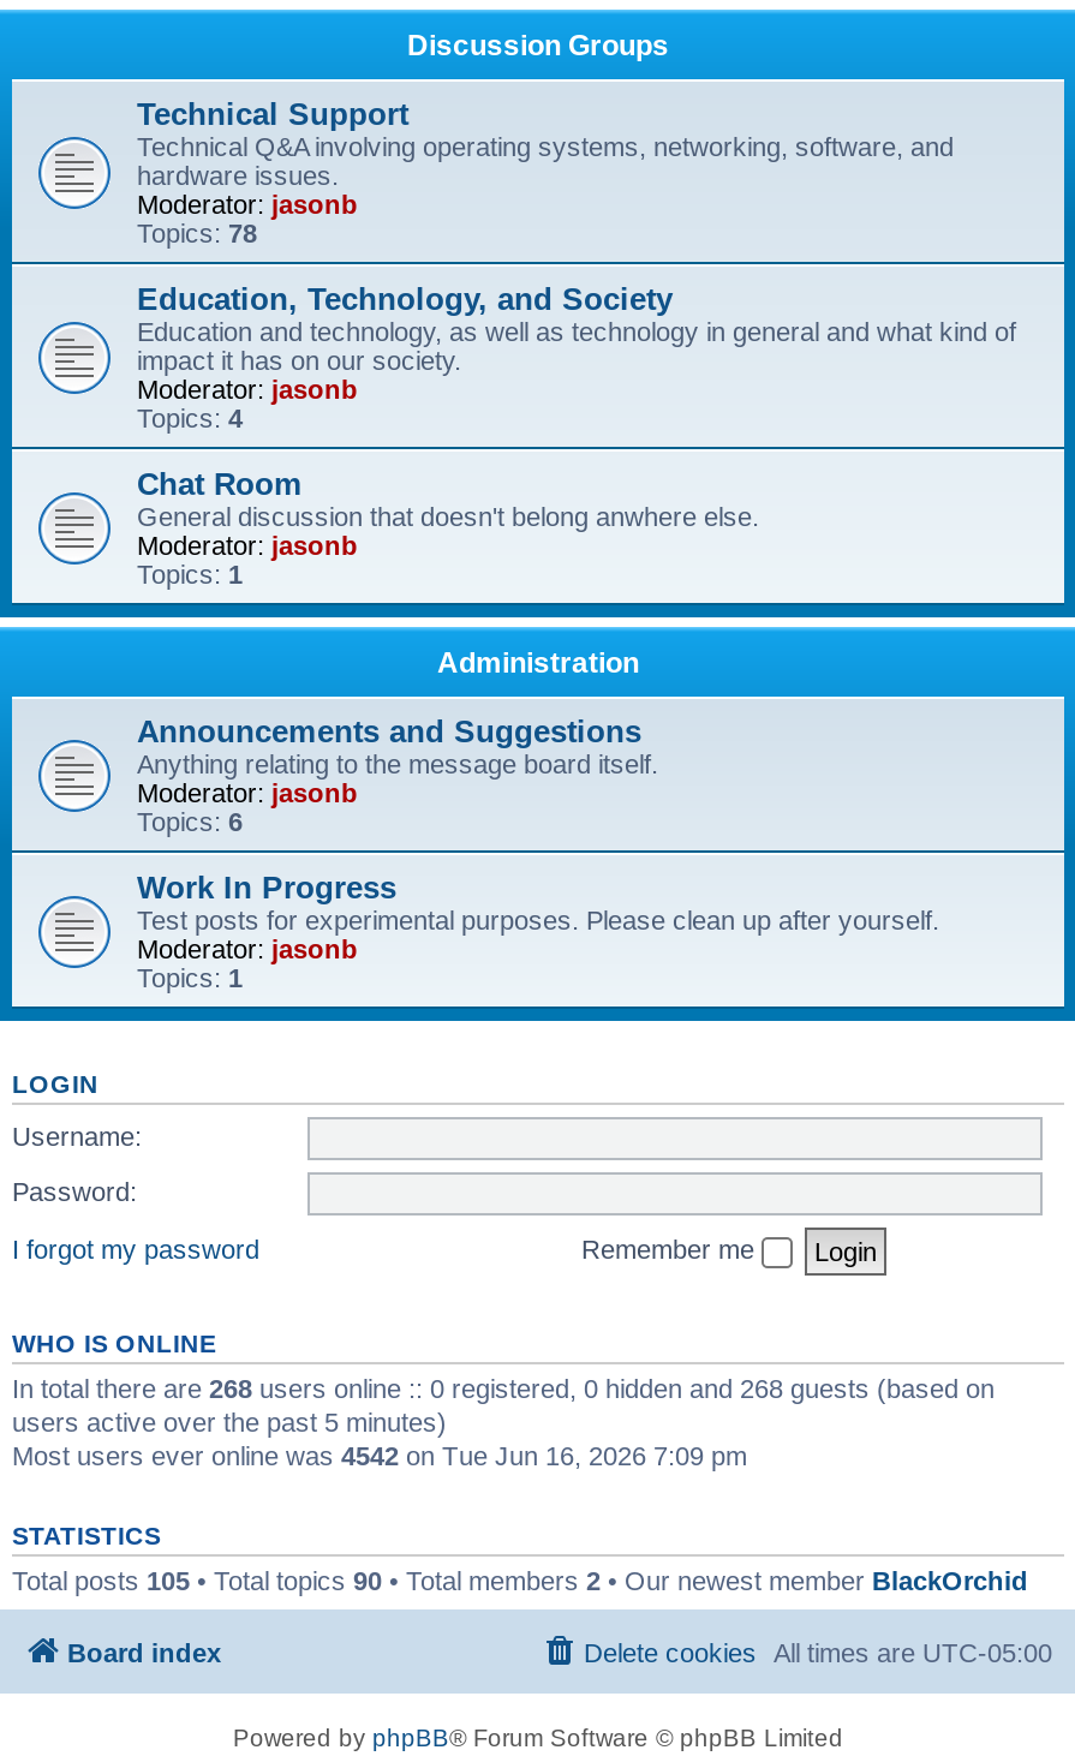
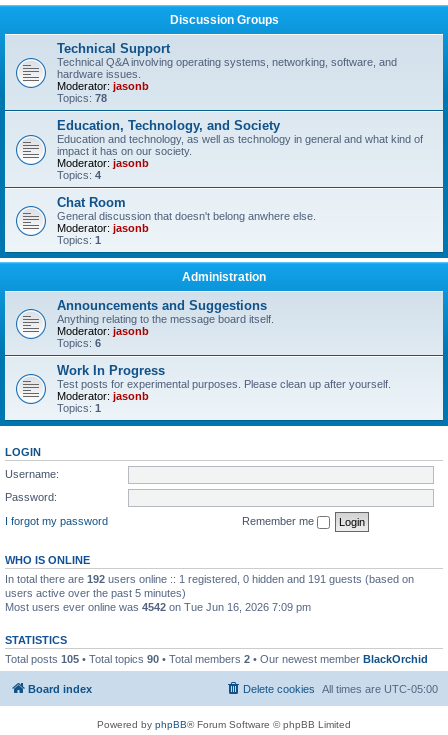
[12,1373,995,1402] In total there are 268 users online :: 0 registered, 0 hidden and 268 guests (based on -> [5,572,414,584] In total there are 192 users online :: 1 registered, 0 hidden and 191 guests (based on

